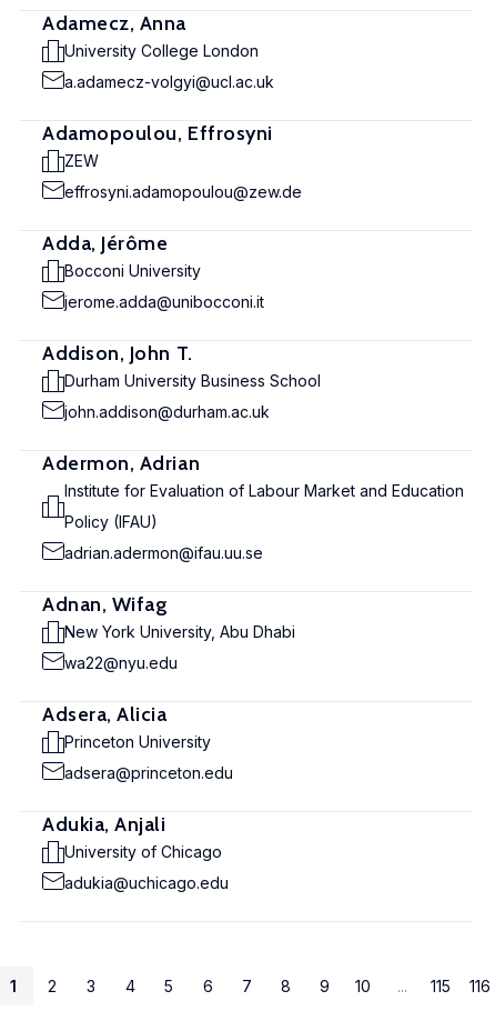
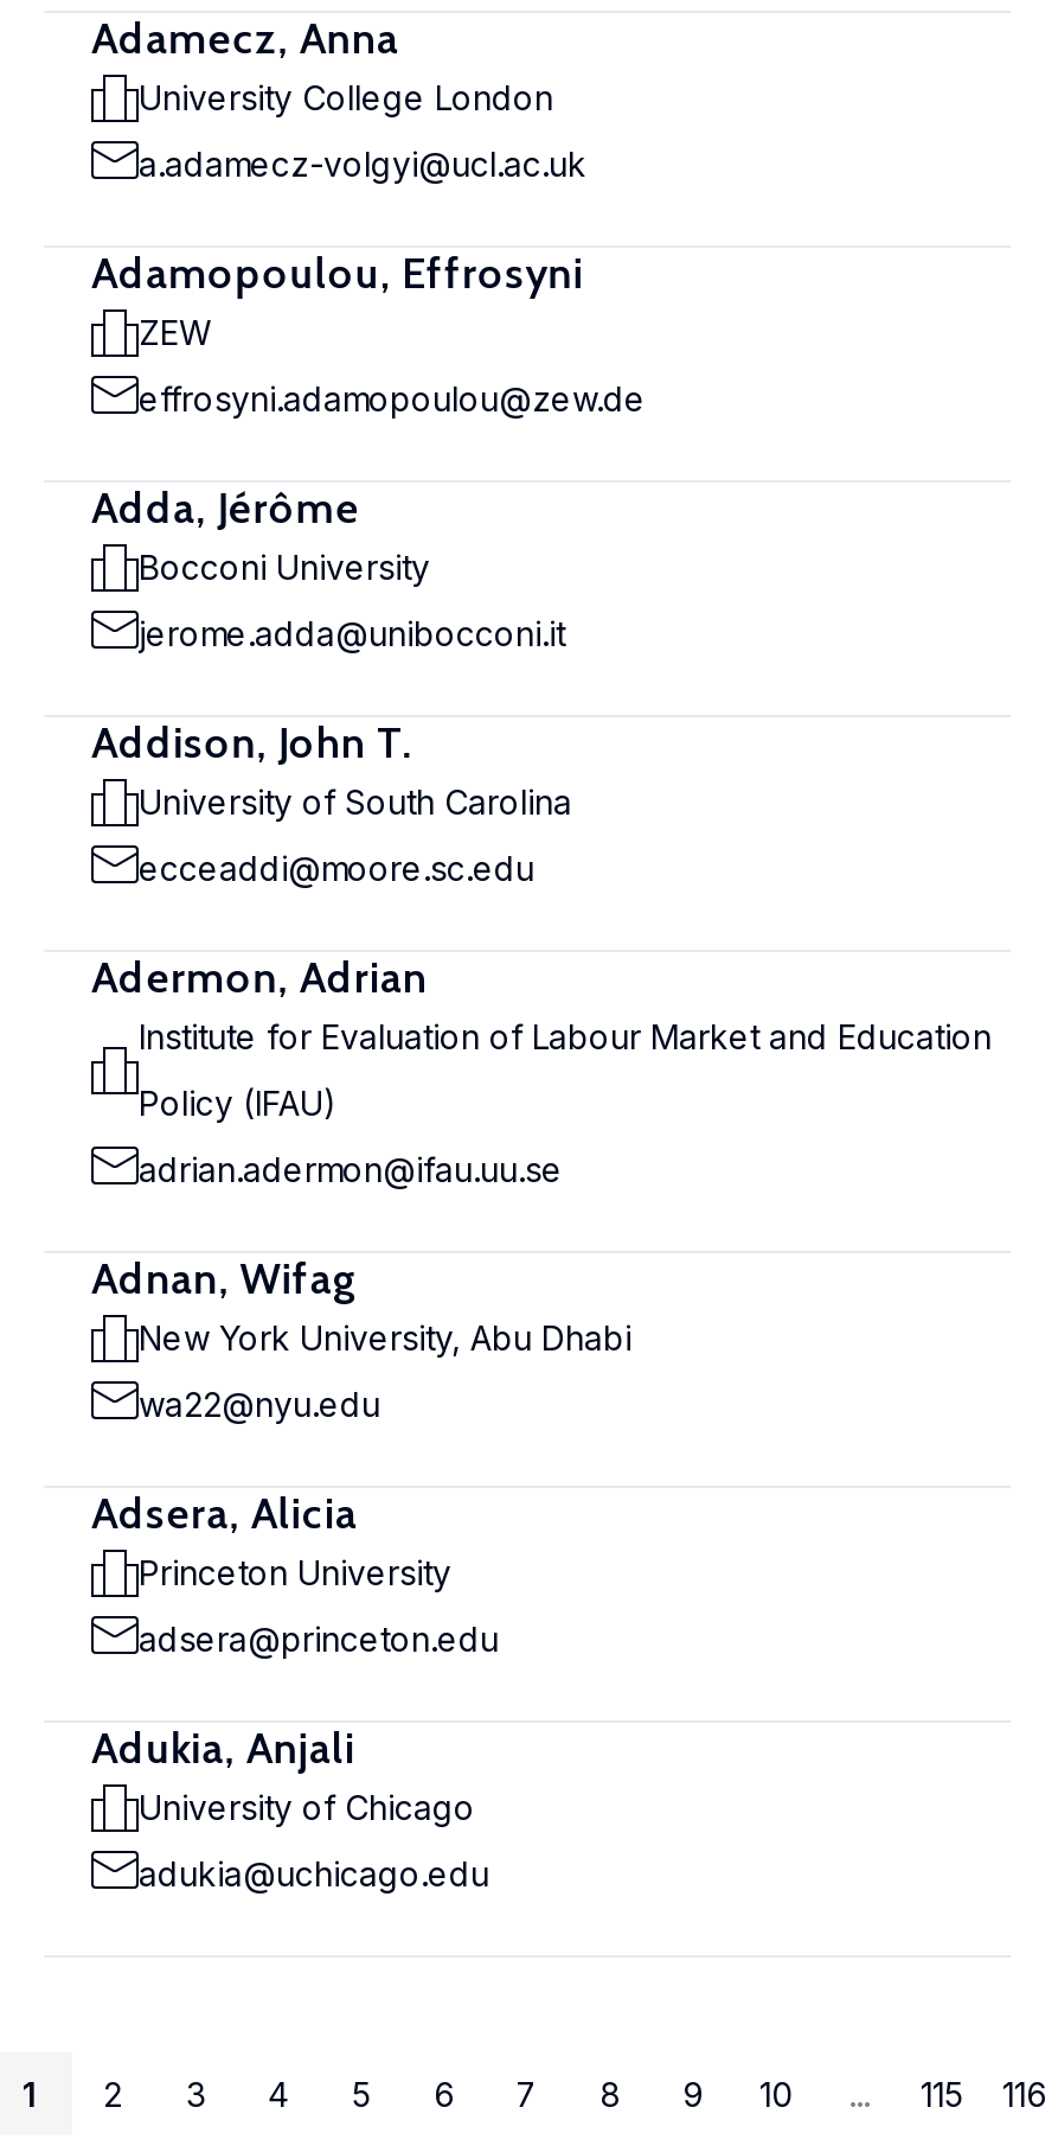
[64,371,321,390] Durham University Business School -> [139,781,572,822] University of South Carolina
[64,402,270,421] john.addison@durham.ac.uk -> [139,848,534,888] ecceaddi@moore.sc.edu

